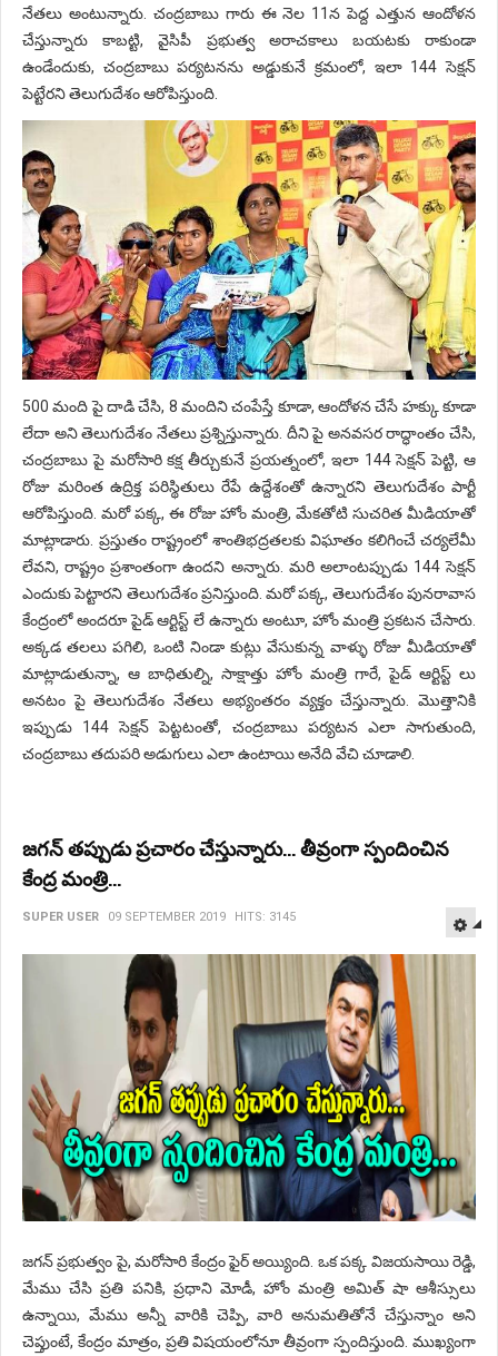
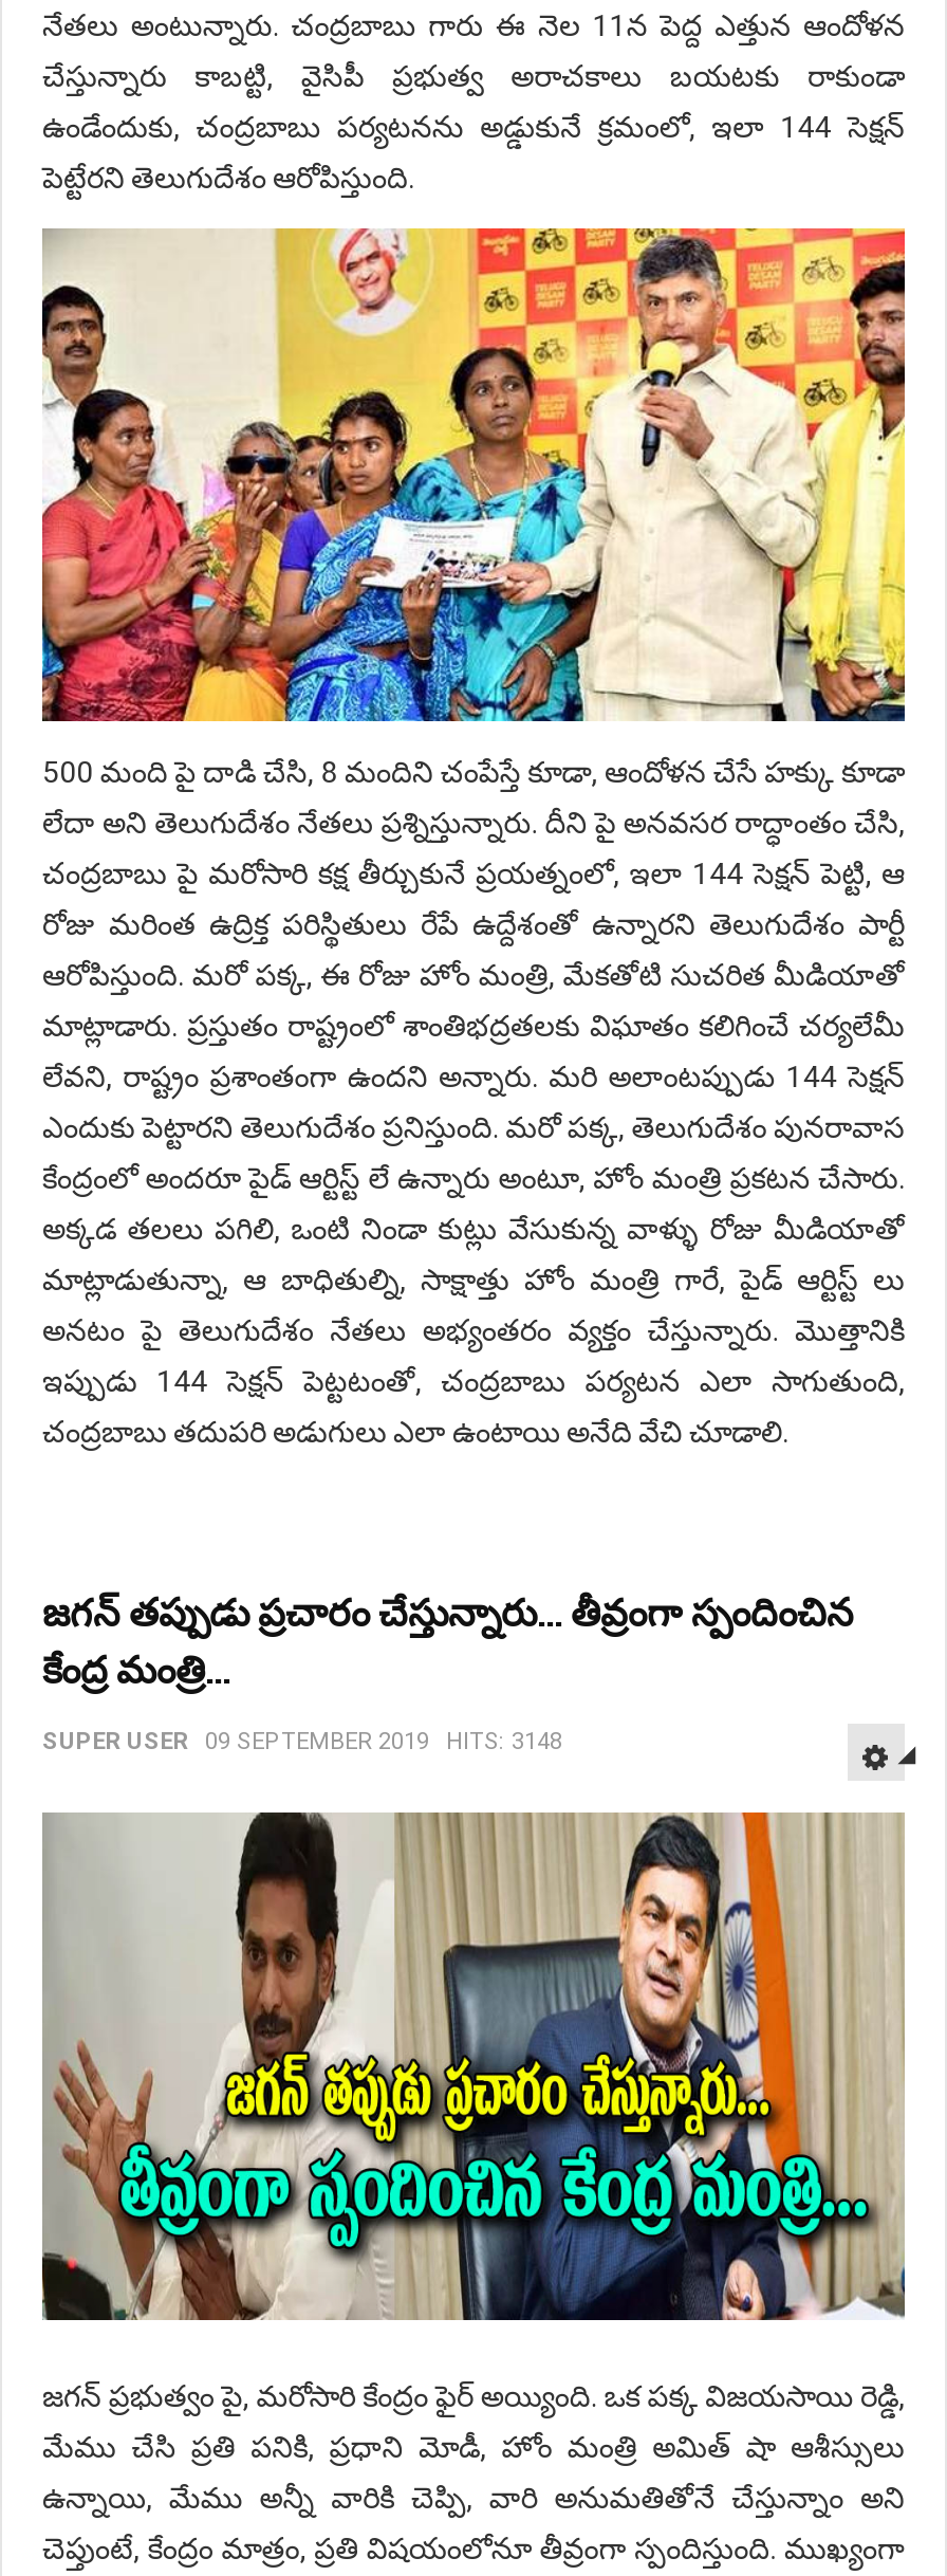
[22,910,296,924] SUPER USER 09 SEPTEMBER 2019 HITS: 3145 -> [42,1728,562,1755] SUPER USER 09 SEPTEMBER 2019 HITS: 3148

